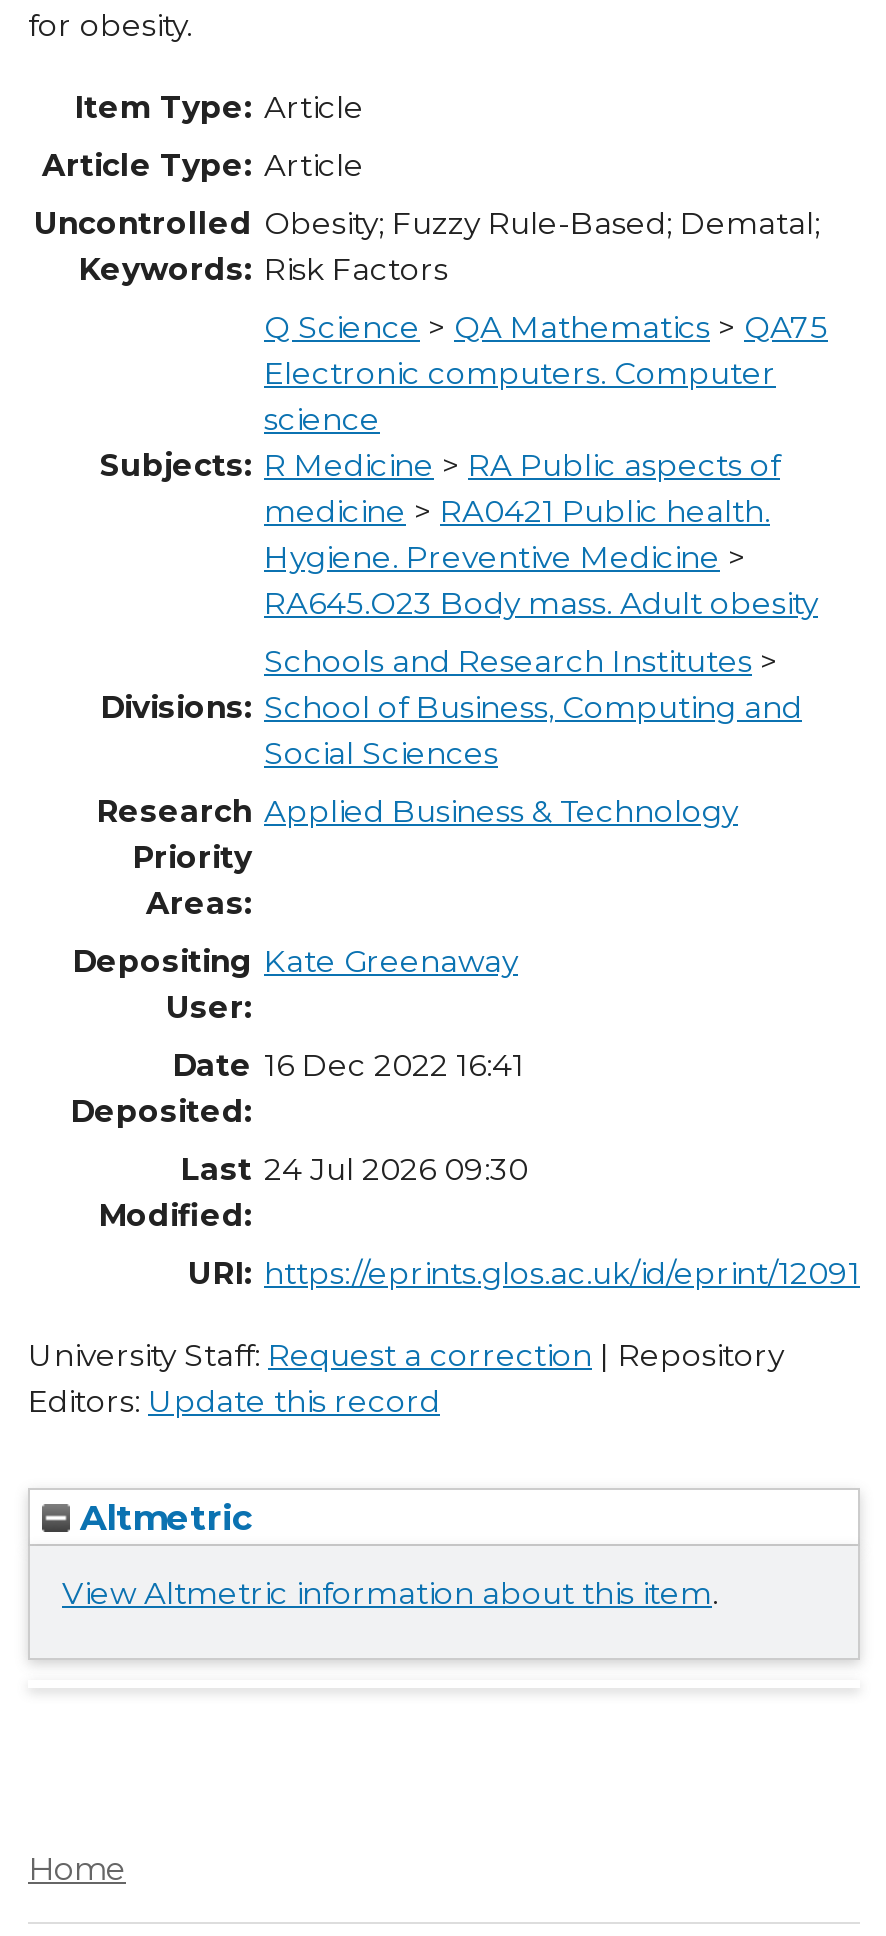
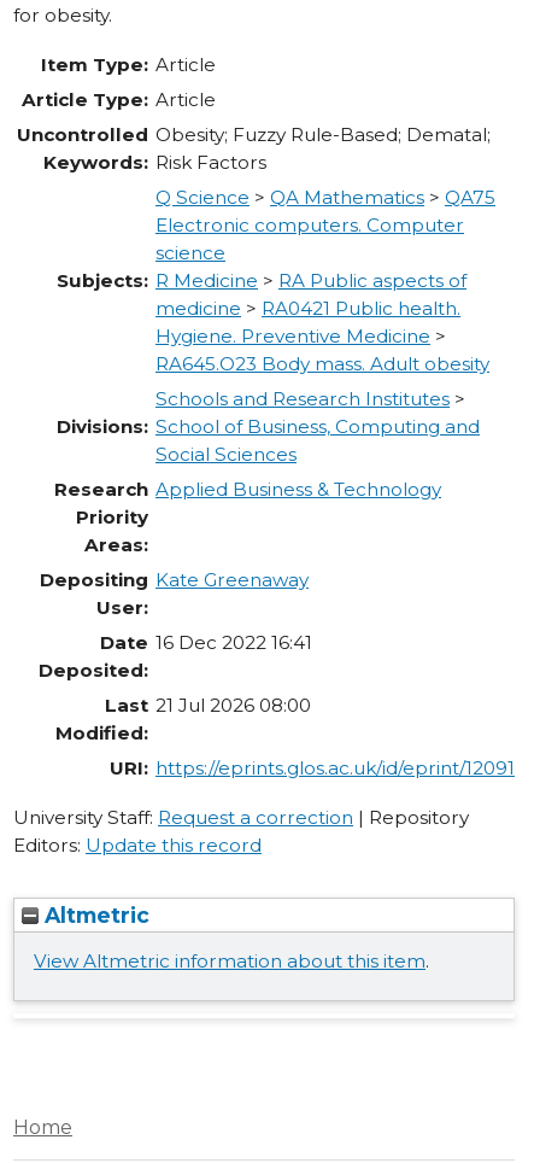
[180,1150,528,1188] Last 24 Jul 2026 09:30 -> [105,694,311,717] Last 21 Jul 2026 08:00

